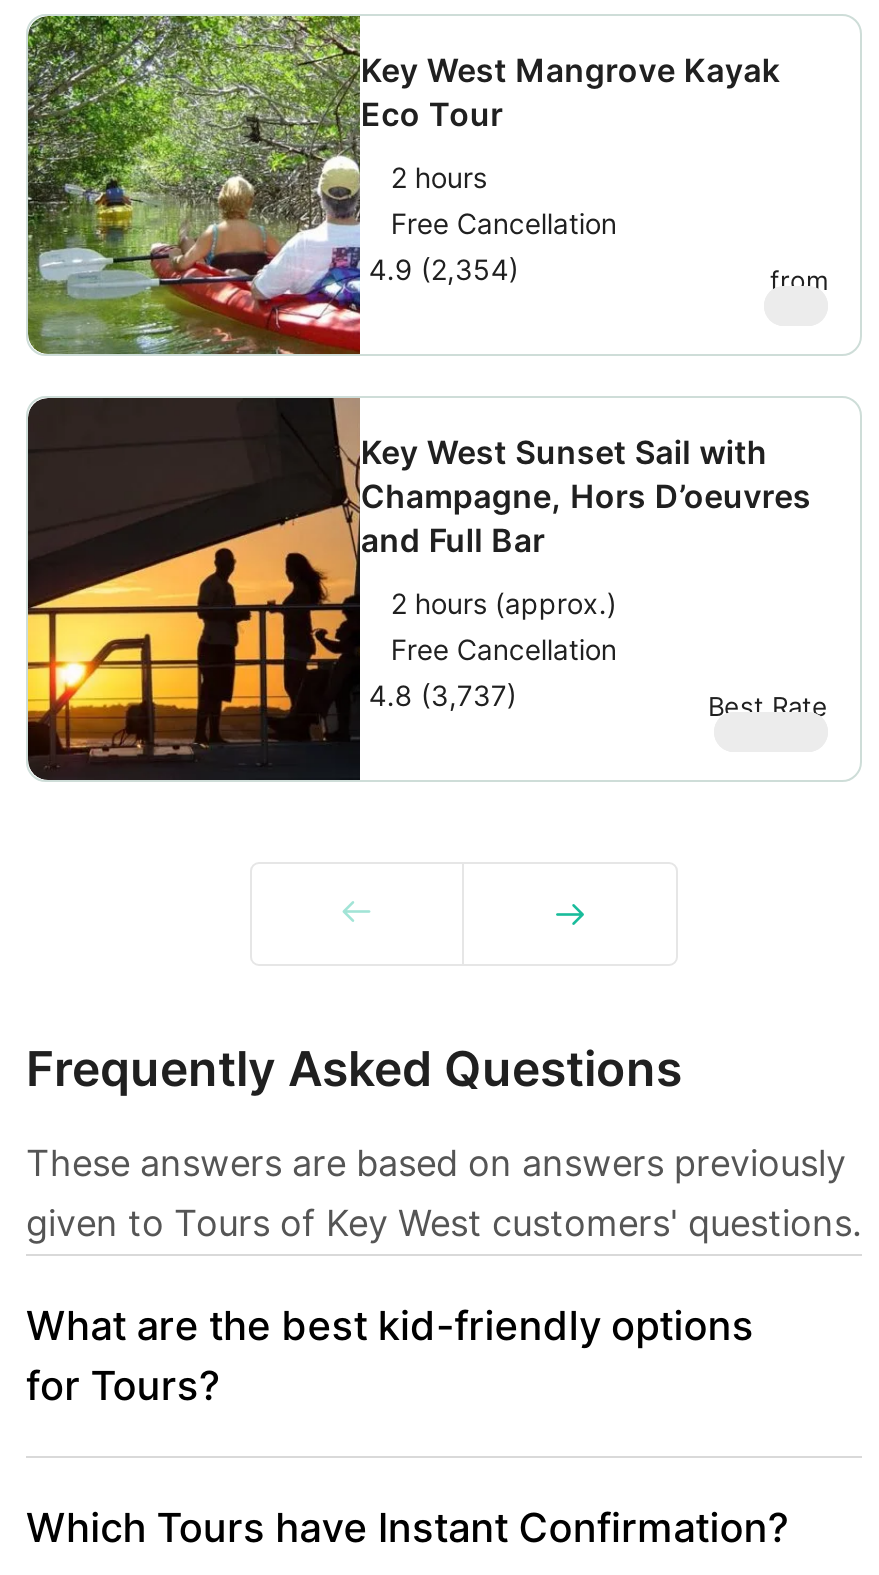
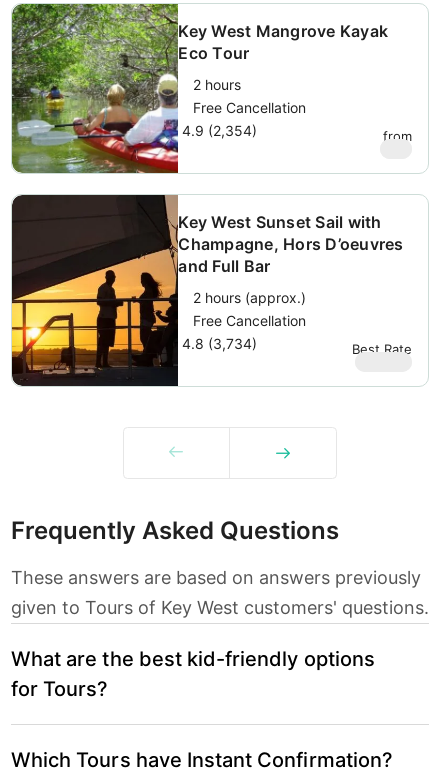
[361,678,517,712] 4.8 (3,737) -> [178,335,257,352] 4.8 (3,734)

